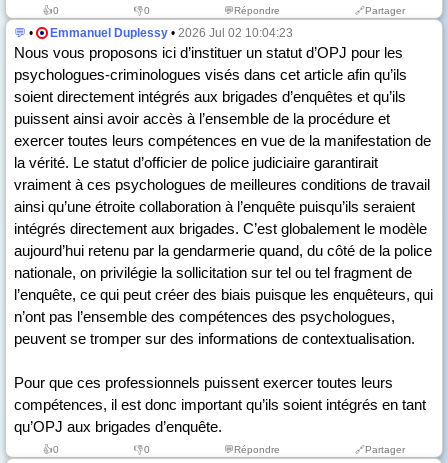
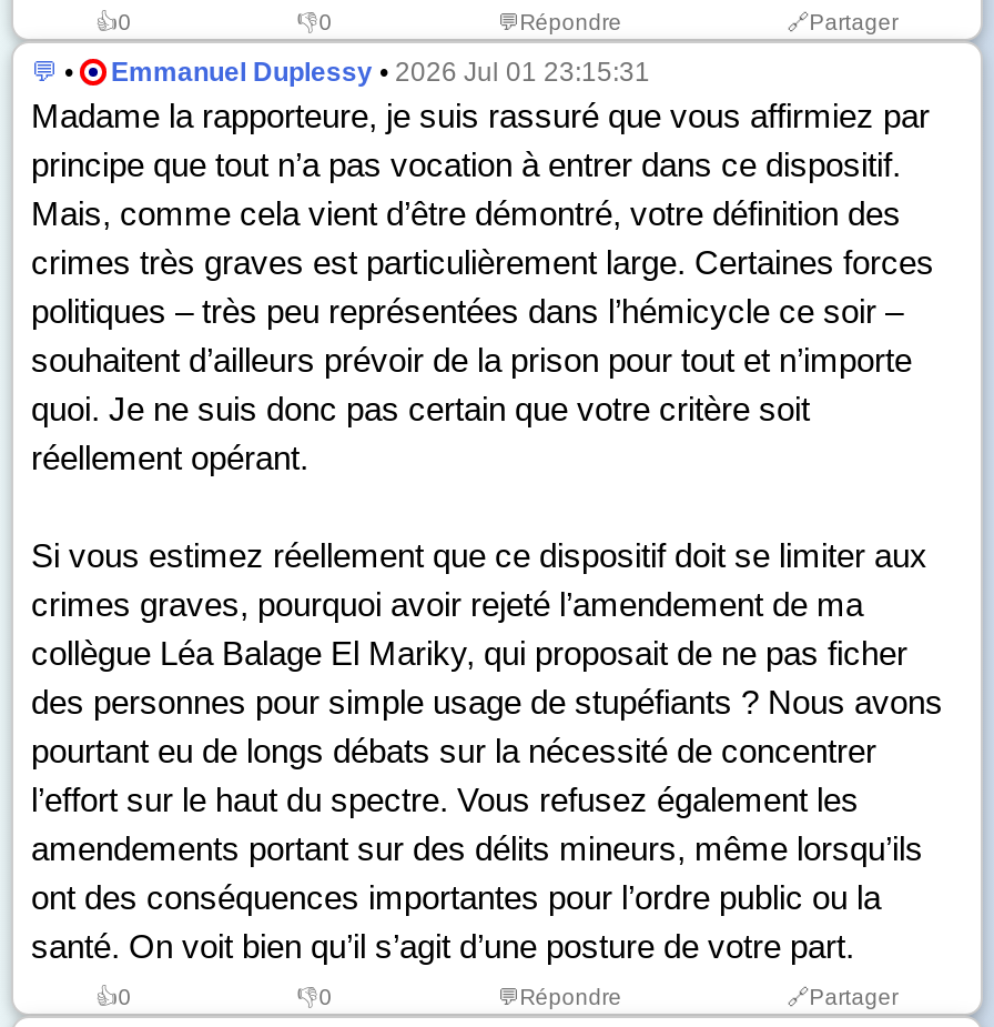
[14,26,433,347] Emmanuel Duplessy • 2026 Jul 02 10:04:23 | Nous vous proposons ici d’instituer un statut d’OPJ pour les | psychologues-criminologues visés dans cet article afin qu’ils | soient directement intégrés aux brigades d’enquêtes et qu’ils | puissent ainsi avoir accès à l’ensemble de la procédure et | exercer toutes leurs compétences en vue de la manifestation de | la vérité. Le statut d’officier de police judiciaire garantirait | vraiment à ces psychologues de meilleures conditions de travail | ainsi qu’une étroite collaboration à l’enquête puisqu’ils seraient | intégrés directement aux brigades. C’est globalement le modèle | aujourd’hui retenu par la gendarmerie quand, du côté de la police | nationale, on privilégie la sollicitation sur tel ou tel fragment de | l’enquête, ce qui peut créer des biais puisque les enquêteurs, qui | n’ont pas l’ensemble des compétences des psychologues, | peuvent se tromper sur des informations de contextualisation. -> [31,57,934,476] Emmanuel Duplessy • 2026 Jul 01 23:15:31 | Madame la rapporteure, je suis rassuré que vous affirmiez par | principe que tout n’a pas vocation à entrer dans ce dispositif. | Mais, comme cela vient d’être démontré, votre définition des | crimes très graves est particulièrement large. Certaines forces | politiques – très peu représentées dans l’hémicycle ce soir – | souhaitent d’ailleurs prévoir de la prison pour tout et n’importe | quoi. Je ne suis donc pas certain que votre critère soit | réellement opérant.
[14,374,426,435] Pour que ces professionnels puissent exercer toutes leurs | compétences, il est donc important qu’ils soient intégrés en tant | qu’OPJ aux brigades d’enquête. -> [31,536,943,965] Si vous estimez réellement que ce dispositif doit se limiter aux | crimes graves, pourquoi avoir rejeté l’amendement de ma | collègue Léa Balage El Mariky, qui proposait de ne pas ficher | des personnes pour simple usage de stupéfiants ? Nous avons | pourtant eu de longs débats sur la nécessité de concentrer | l’effort sur le haut du spectre. Vous refusez également les | amendements portant sur des délits mineurs, même lorsqu’ils | ont des conséquences importantes pour l’ordre public ou la | santé. On voit bien qu’il s’agit d’une posture de votre part.

